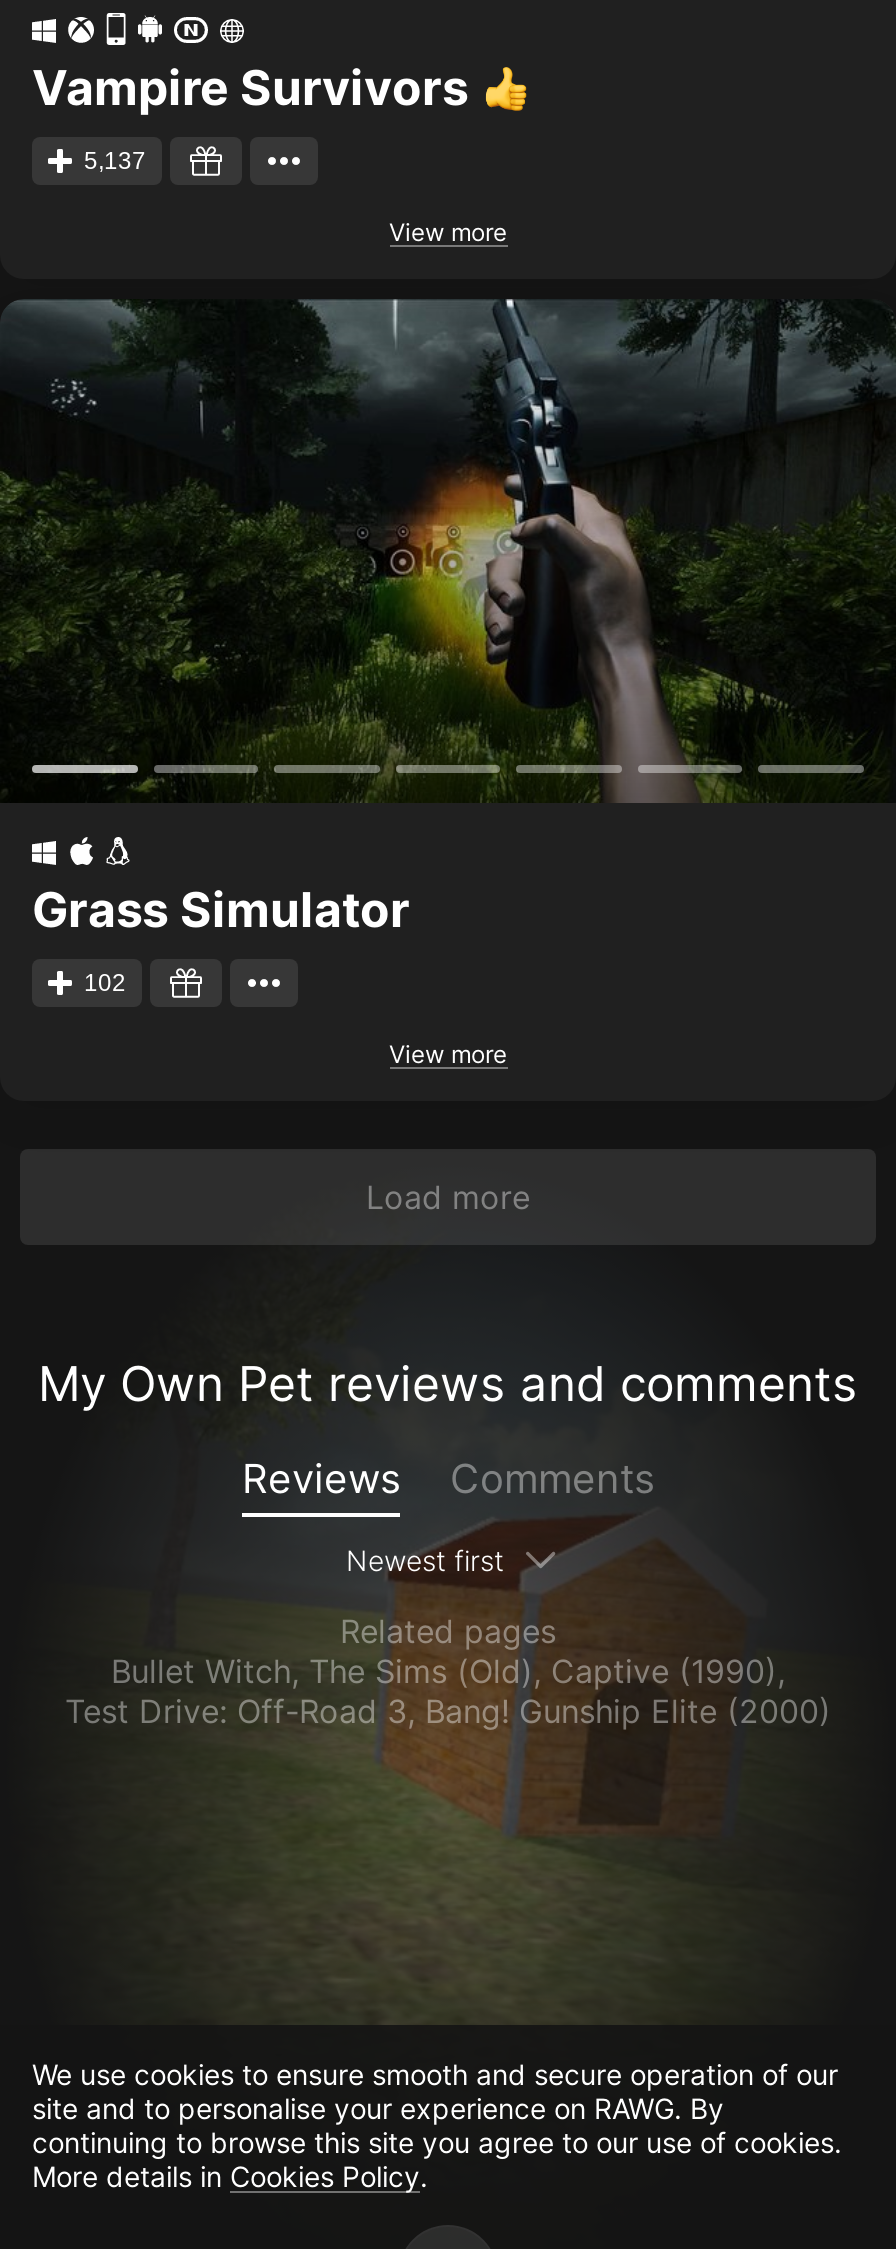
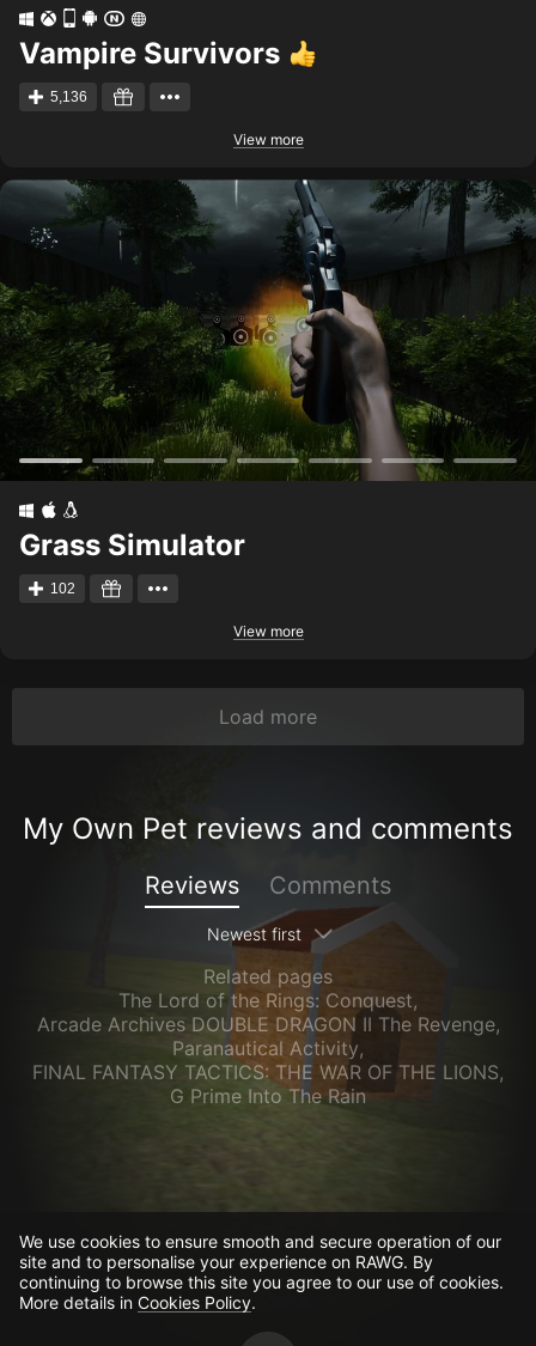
[84,147,146,175] 5,137 -> [50,89,87,105] 5,136
[65,1651,831,1731] Bullet Witch, The Sims (Old), Captive (1990), | Test Drive: Off-Road 3, Bang! Gunship Elite (2000) -> [32,988,504,1108] The Lord of the Rings: Conquest, | Arcade Archives DOUBLE DRAGON II The Revenge, | Paranautical Activity, | FINAL FANTASY TACTICS: THE WAR OF THE LIONS, | G Prime Into The Rain

